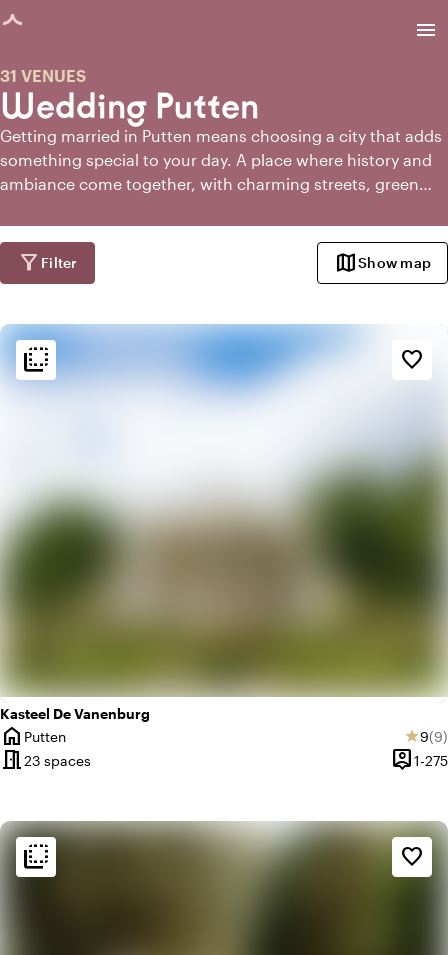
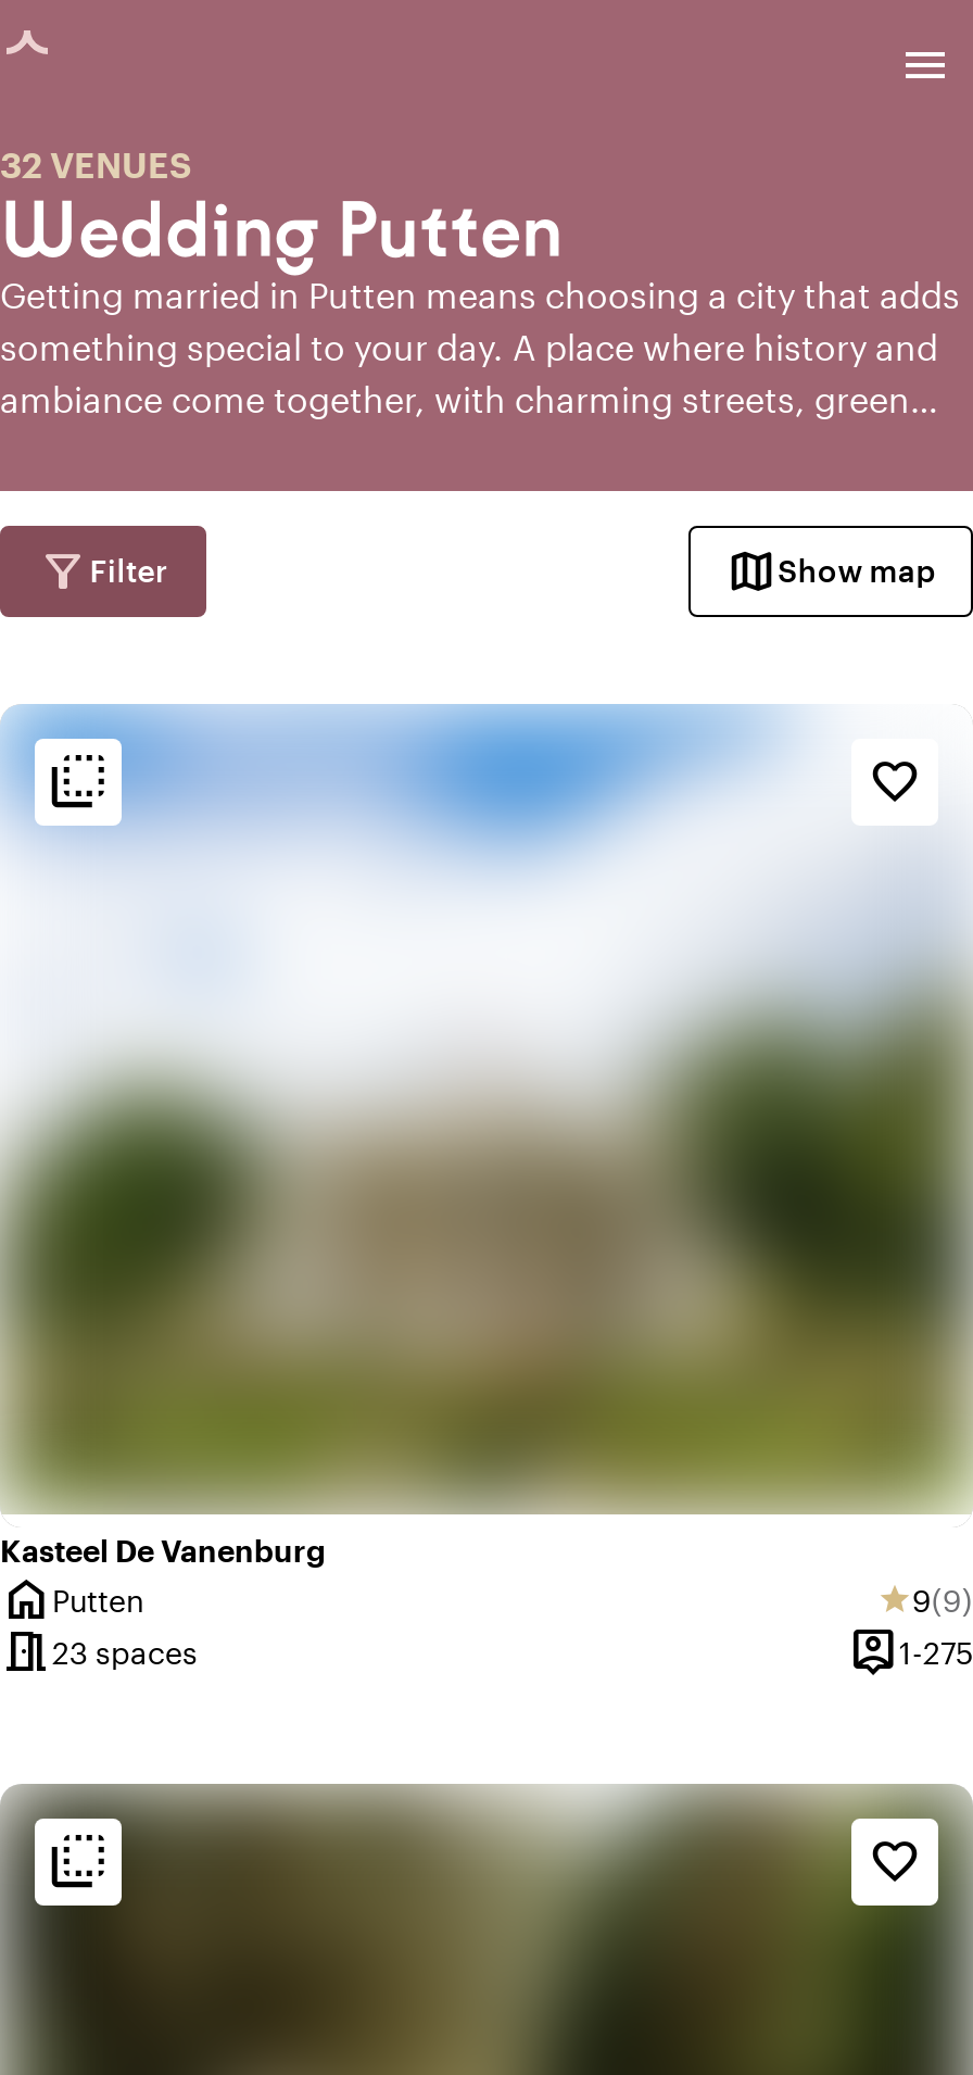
[0,66,86,85] 31 VENUES -> [0,143,191,185] 32 VENUES

